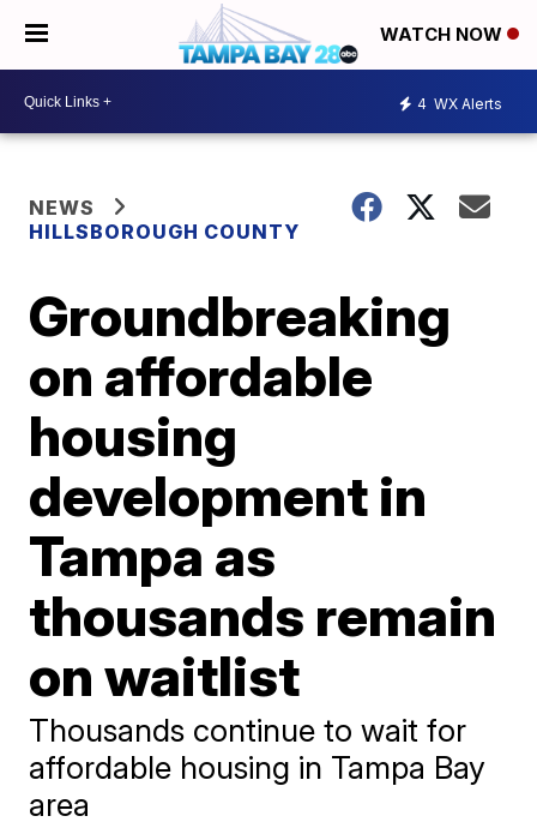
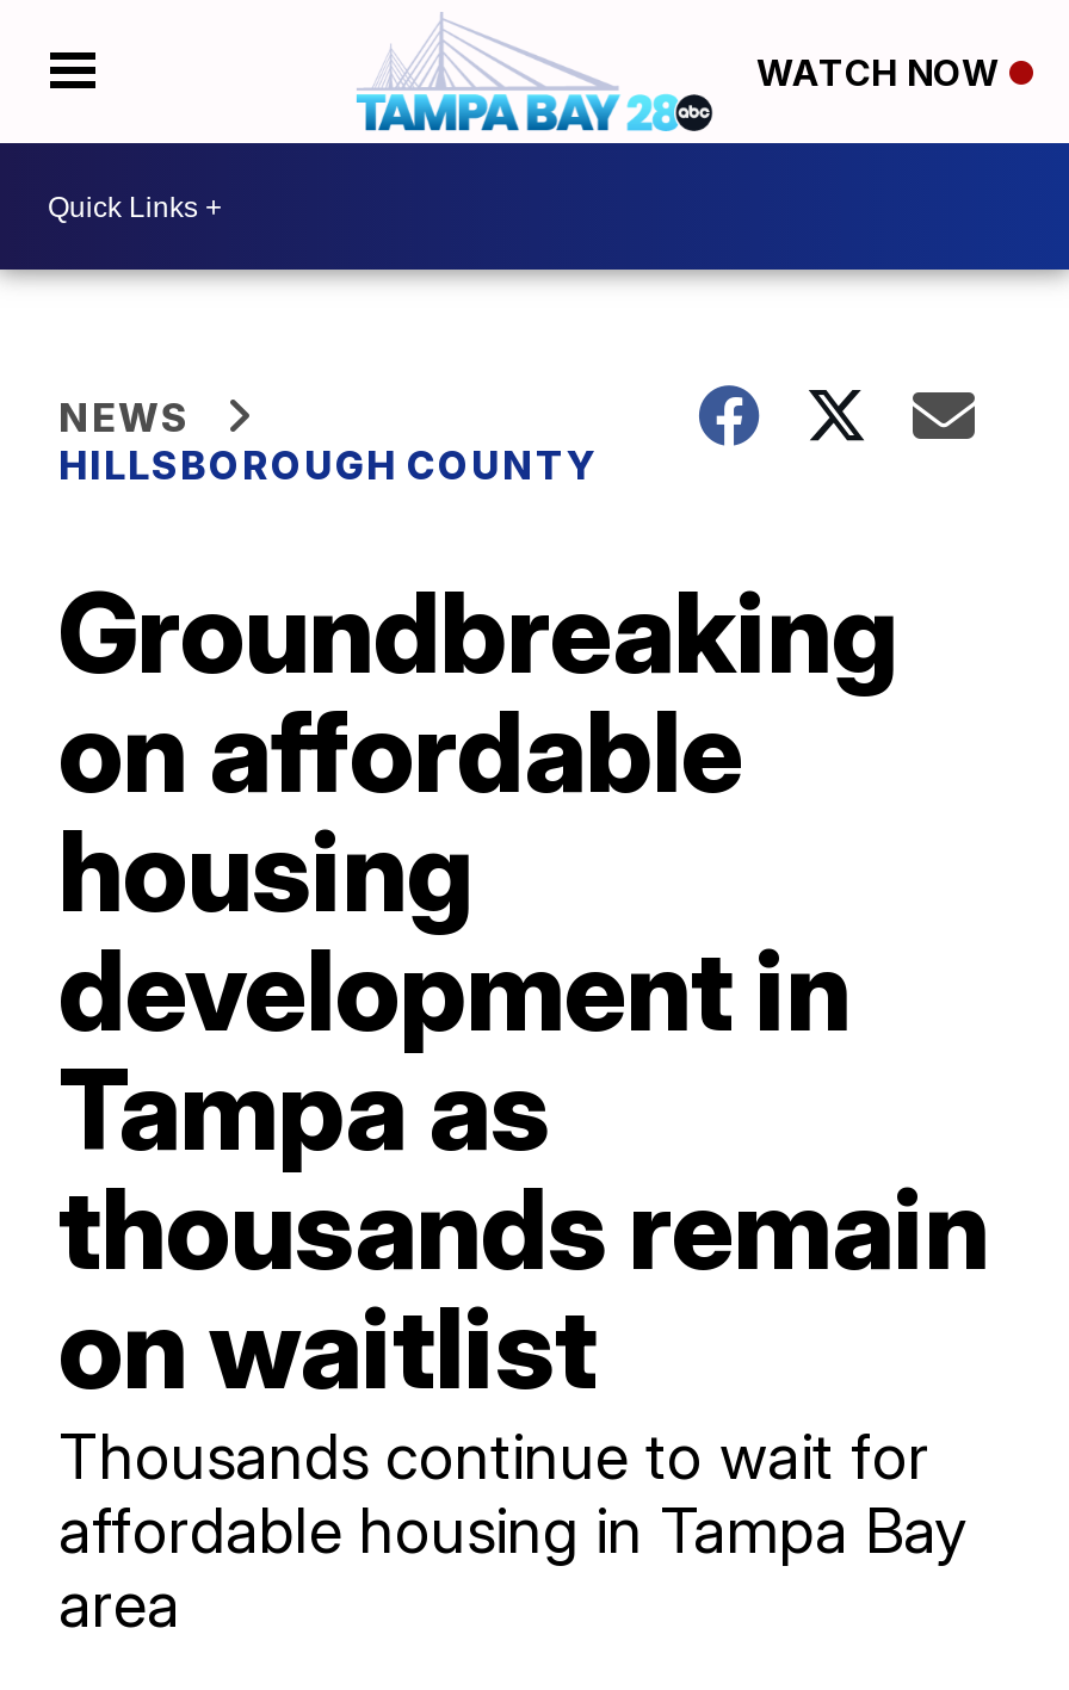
[417,94,502,112] 4 WX Alerts -> none

